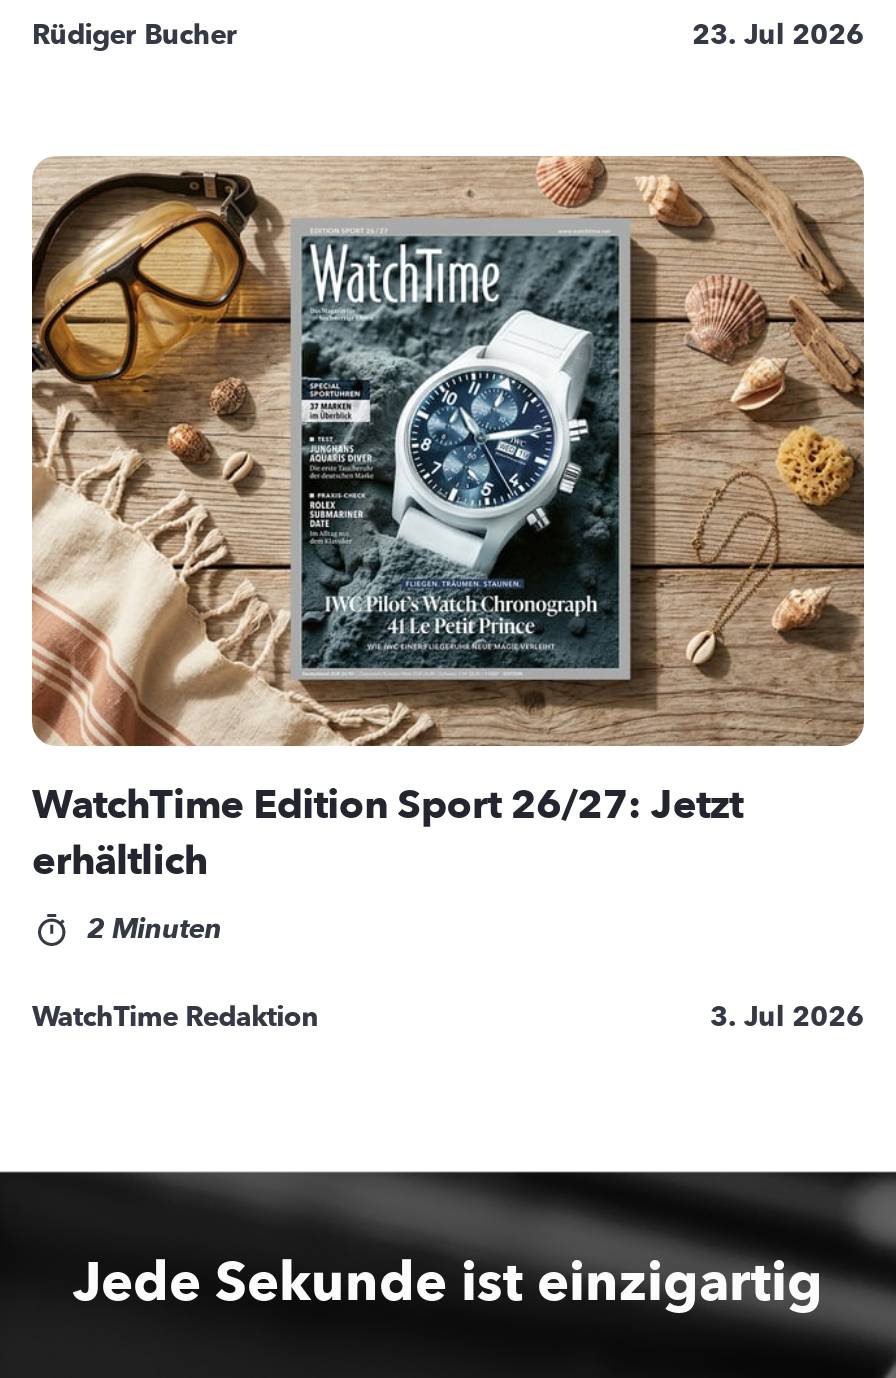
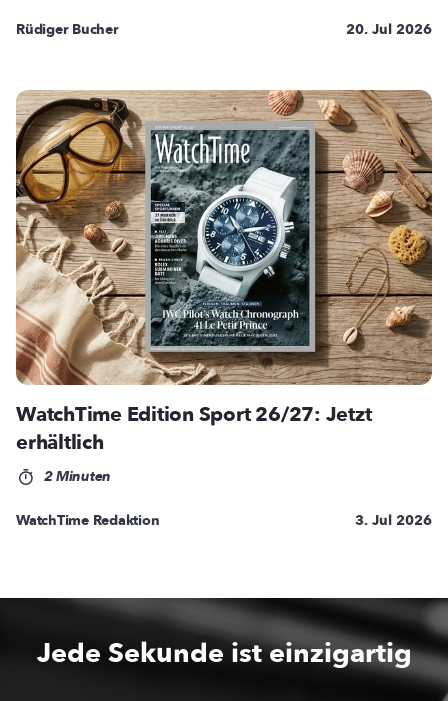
[692,15,864,53] 23. Jul 2026 -> [346,19,432,38] 20. Jul 2026

